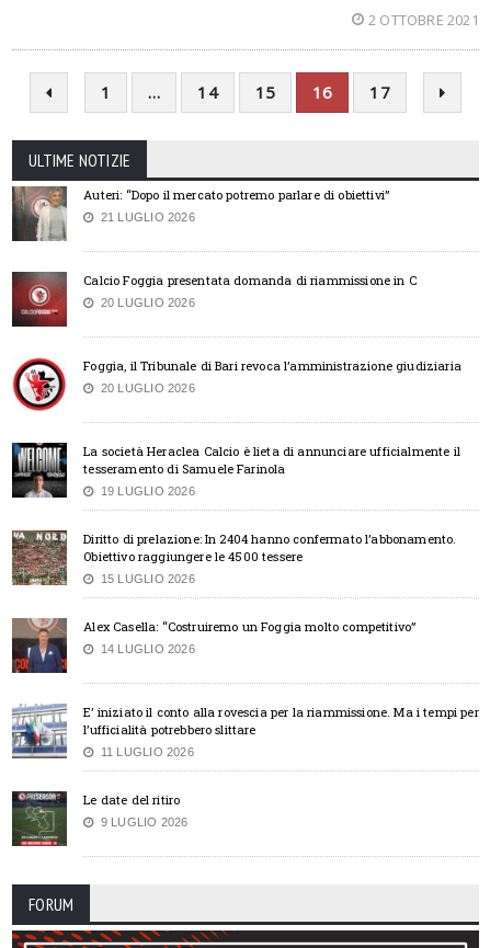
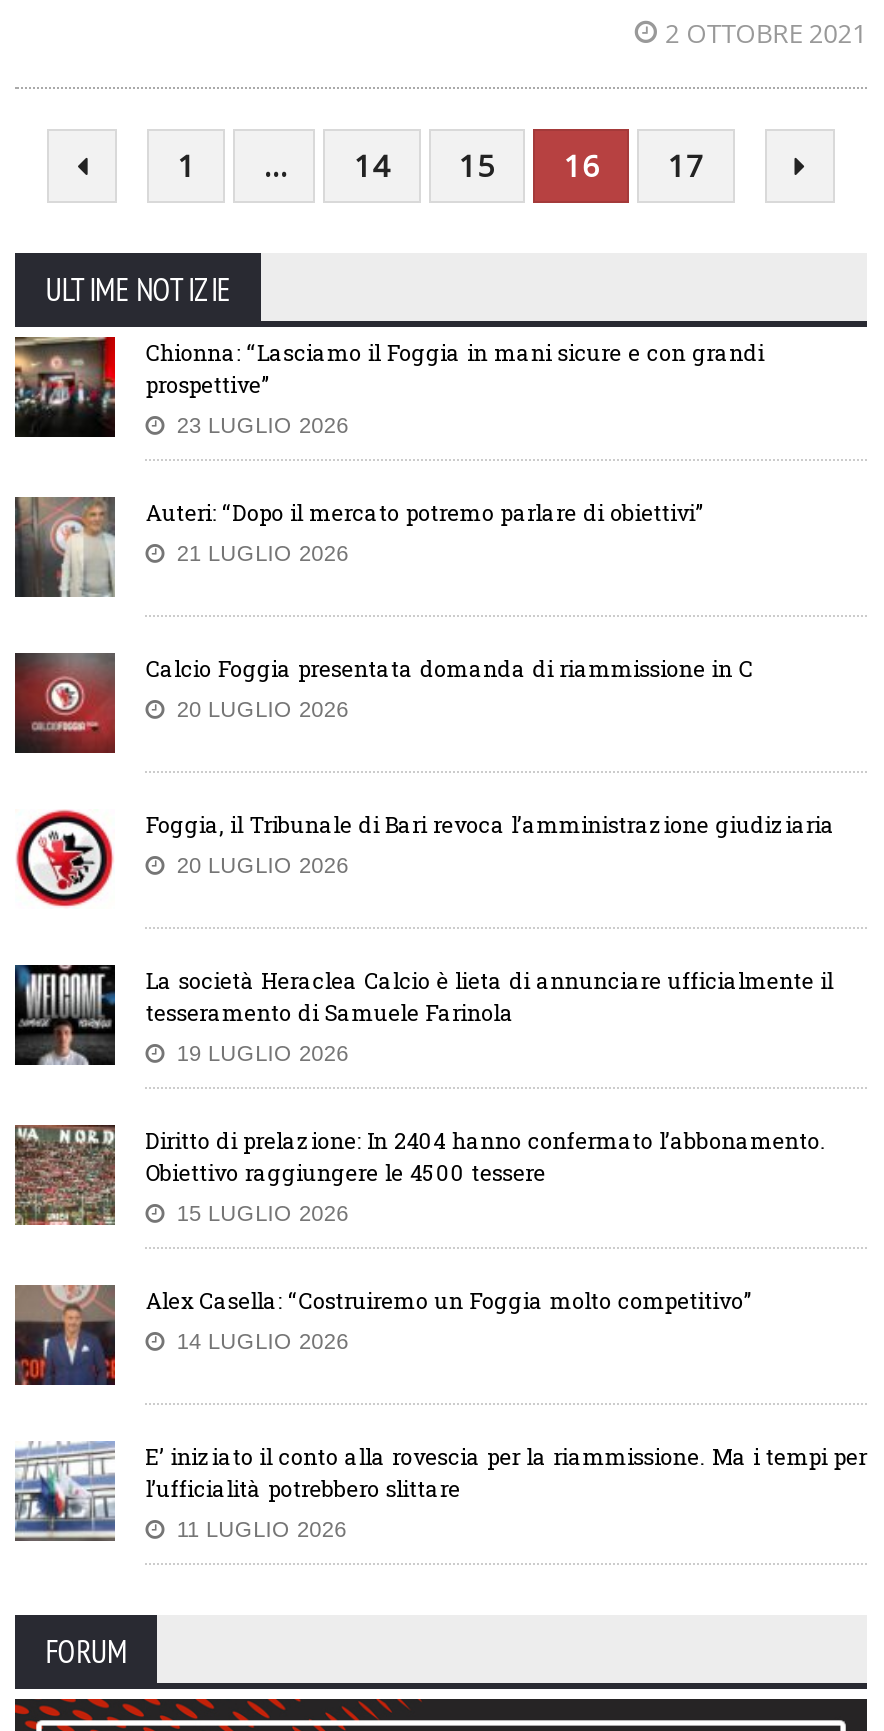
none -> [13,335,764,438] [image] | Chionna: “Lasciamo il Foggia in mani sicure e con grandi | prospettive” | 23 LUGLIO 2026
moved [11,184,479,759] -> [13,493,867,1542]: [image] | Auteri: “Dopo il mercato potremo parlare di obiettivi” | 21 LUGLIO 2026 | ... | l’ufficialità potrebbero slittare | 11 LUGLIO 2026
[11,790,188,847] [image] | Le date del ritiro | 9 LUGLIO 2026 -> none

